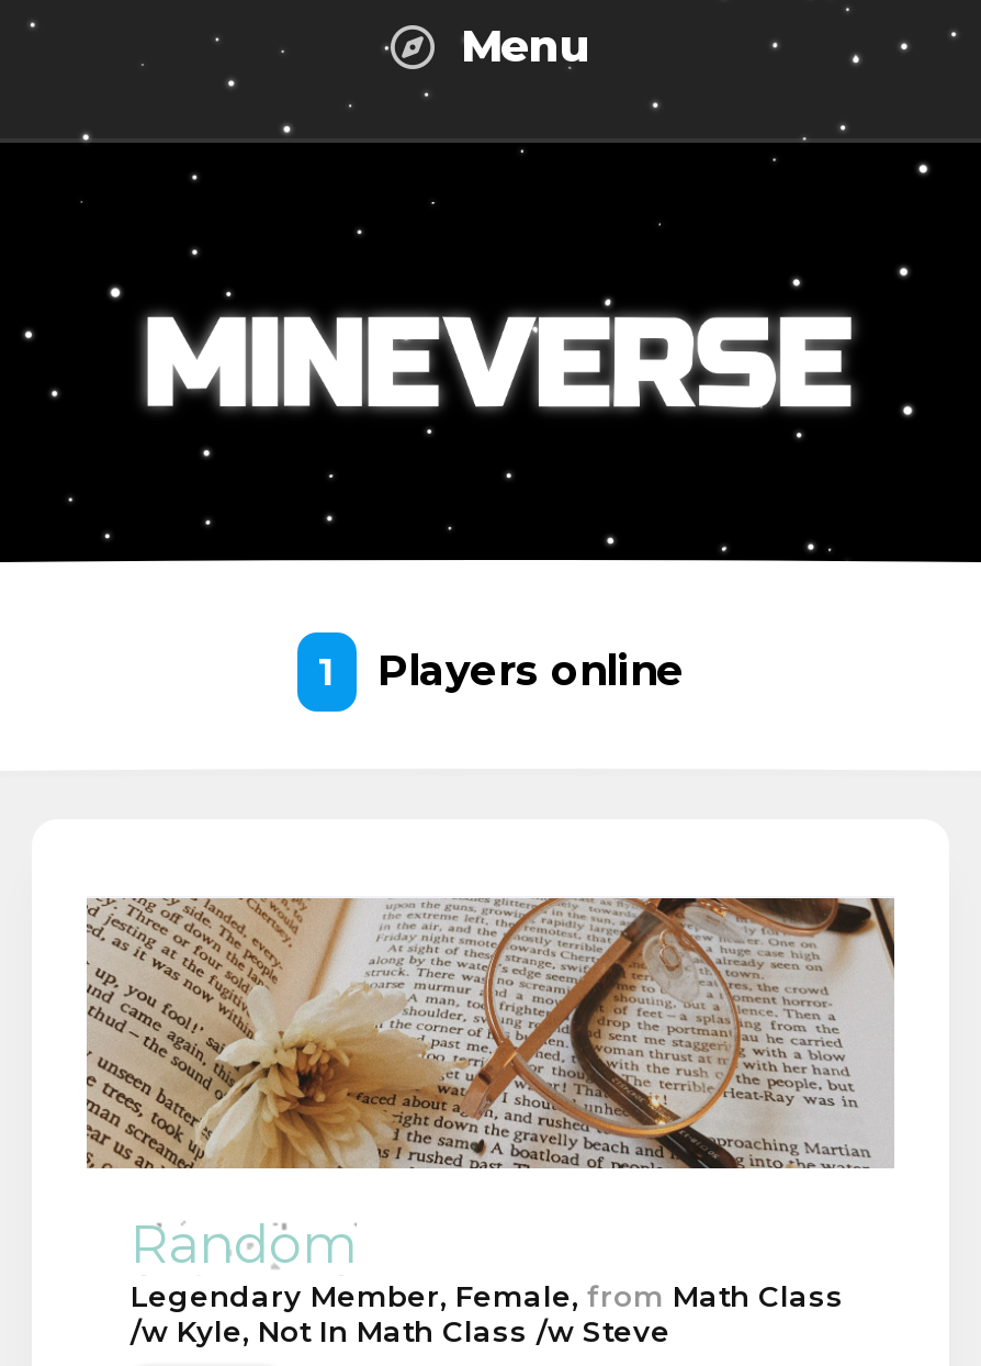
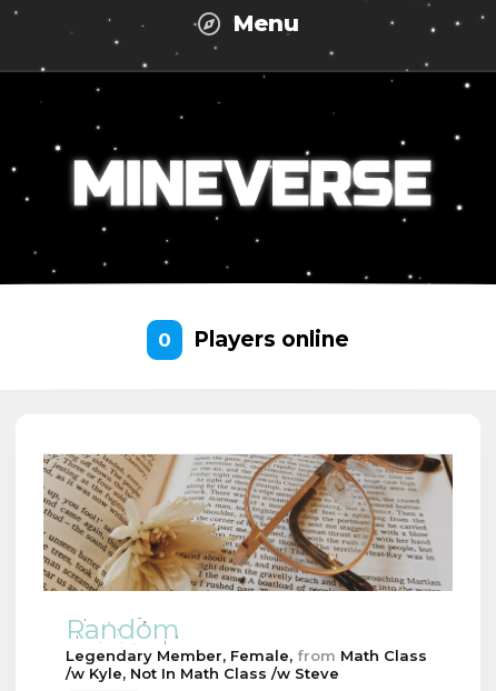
[318,646,685,696] 1 Players online -> [158,327,349,352] 0 Players online

